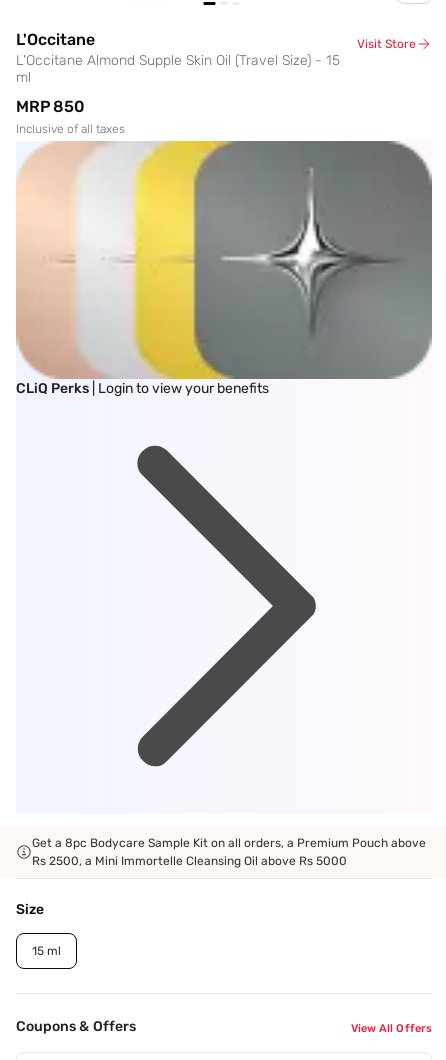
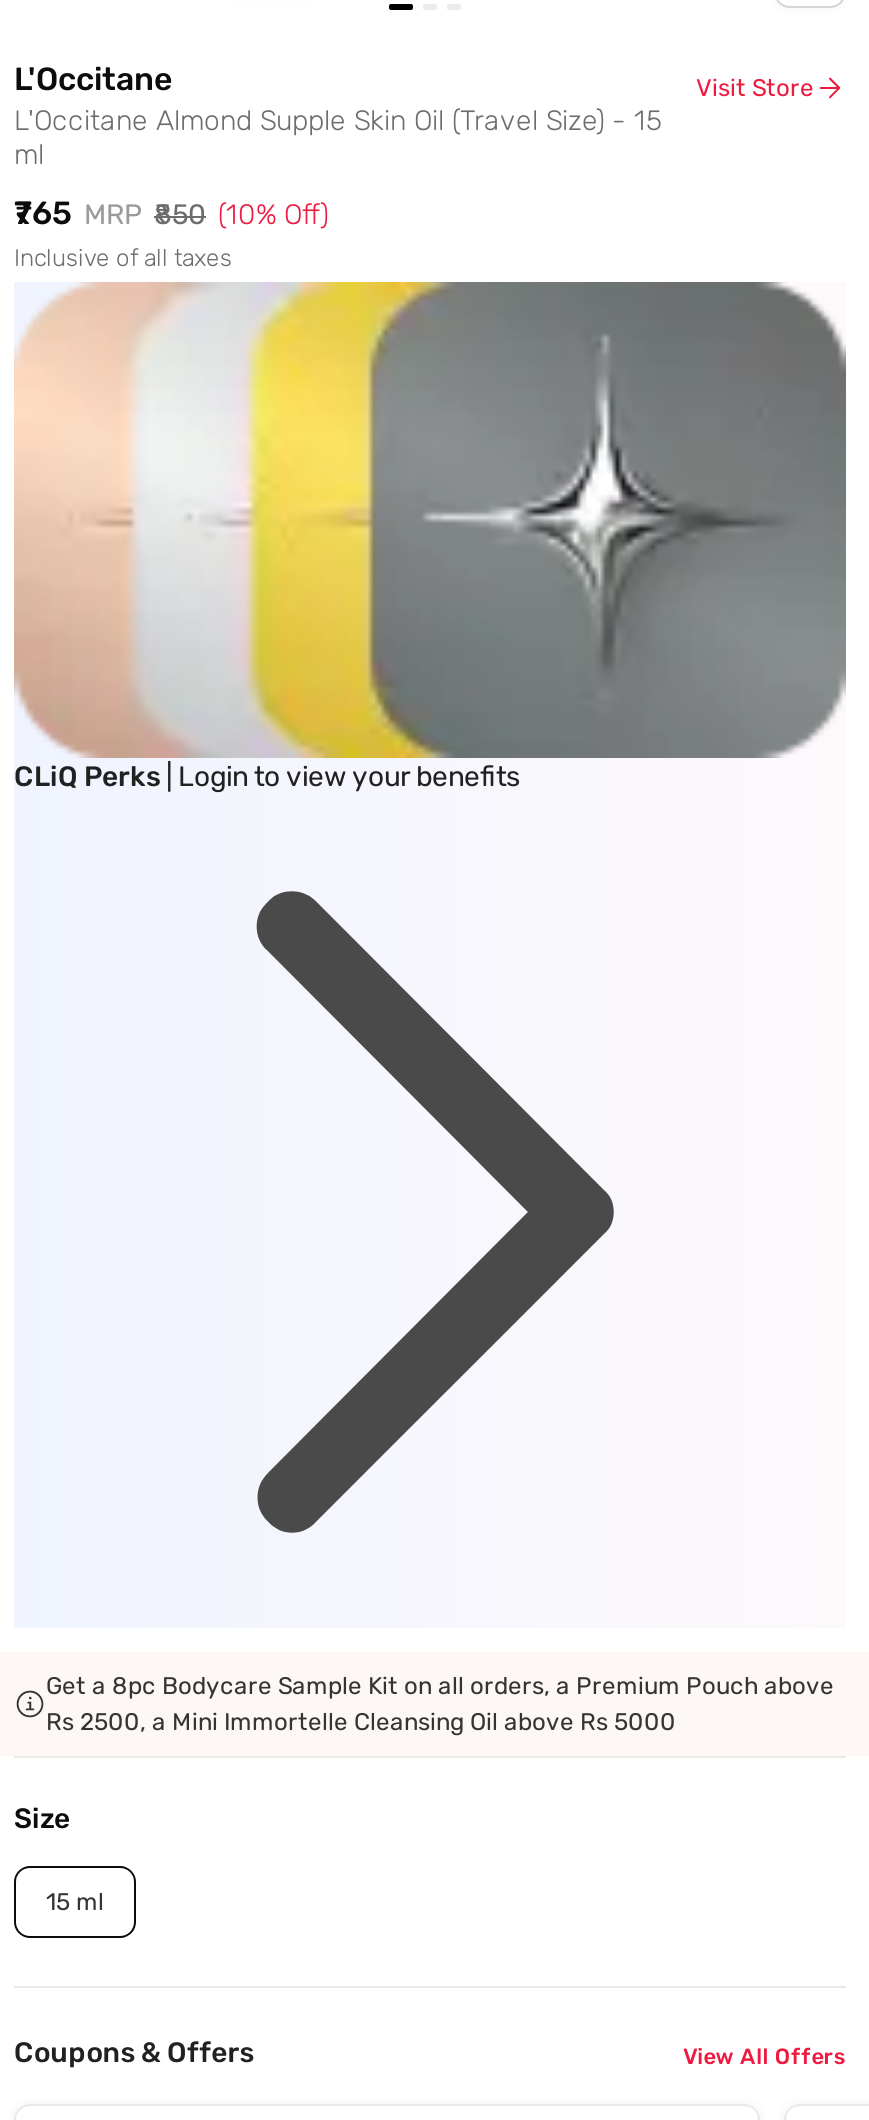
[16,97,85,116] MRP ₹850 -> [14,194,328,232] ₹765 MRP ₹850 (10% Off)

